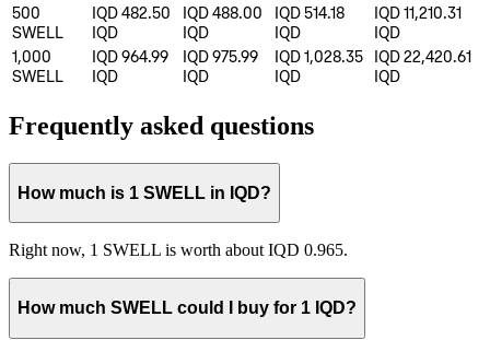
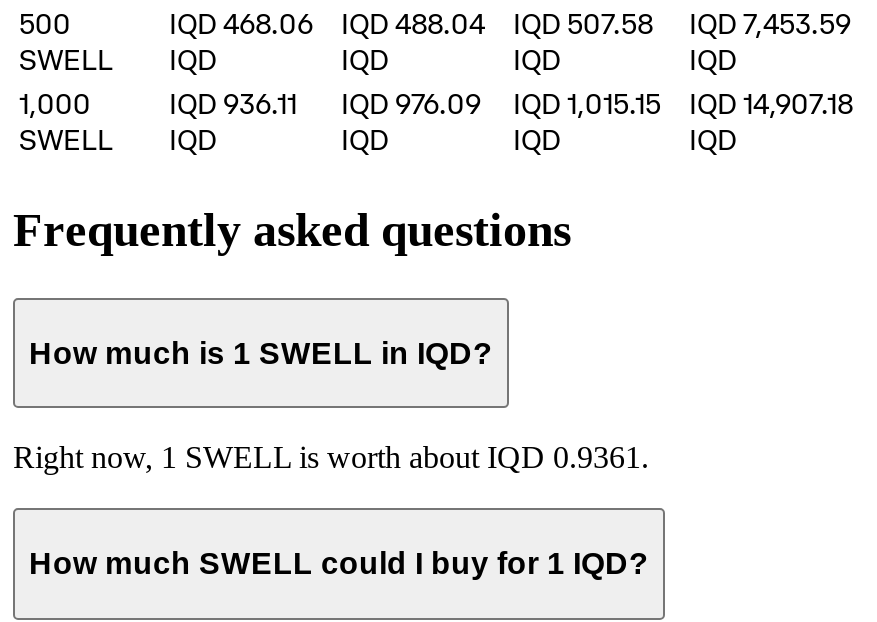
[92,4,171,23] IQD 482.50 -> [169,7,313,43] IQD 468.06
[183,4,262,23] IQD 488.00 -> [341,7,485,43] IQD 488.04
[275,4,345,23] IQD 514.18 -> [513,7,653,43] IQD 507.58
[374,4,462,23] IQD 11,210.31 -> [689,7,851,43] IQD 7,453.59
[92,47,168,67] IQD 964.99 -> [169,87,297,123] IQD 936.11
[183,47,258,67] IQD 975.99 -> [341,87,481,123] IQD 976.09
[275,47,363,67] IQD 1,028.35 -> [513,87,661,123] IQD 1,015.15
[374,47,471,67] IQD 22,420.61 -> [689,87,853,123] IQD 14,907.18
[9,241,348,259] Right now, 1 SWELL is worth about IQD 0.965. -> [13,441,649,475] Right now, 1 SWELL is worth about IQD 0.9361.

